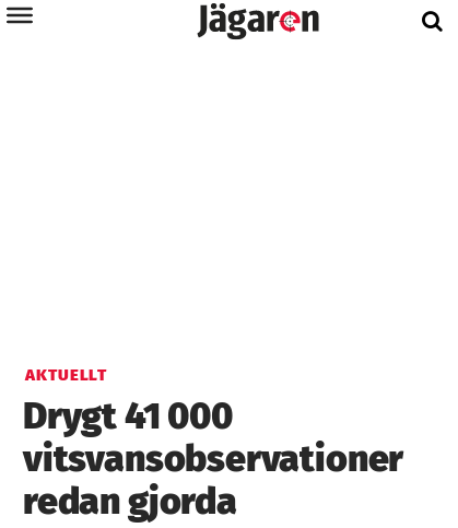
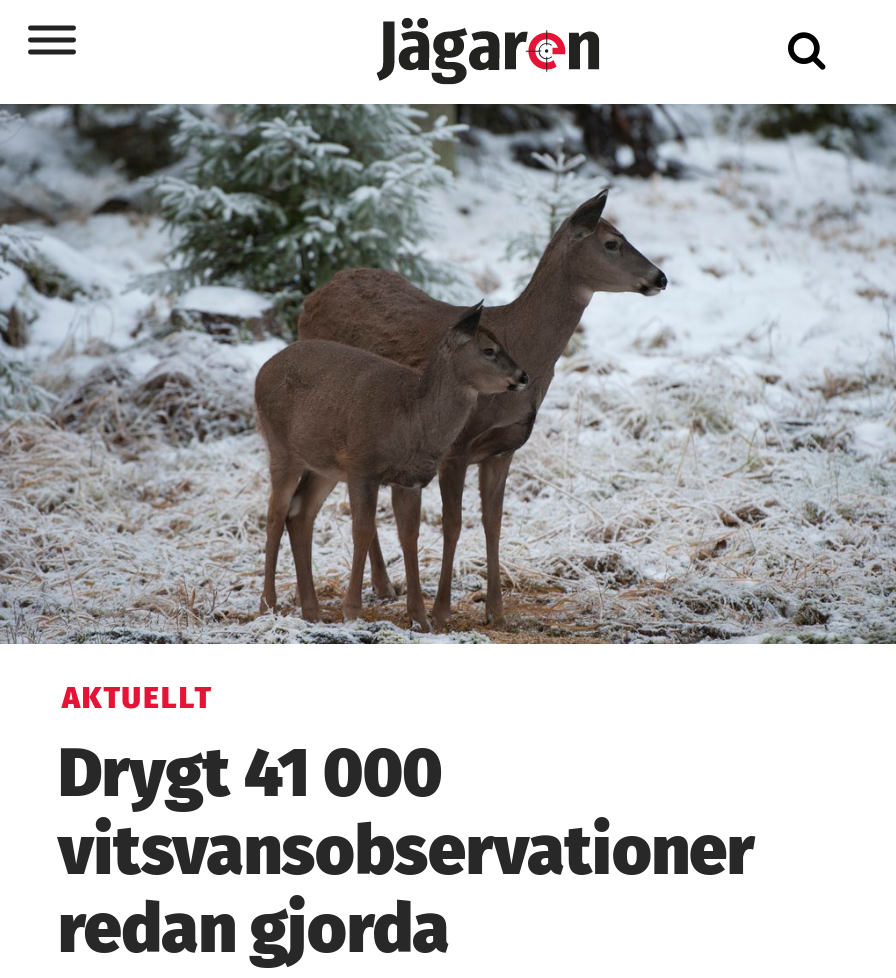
none -> [6,102,890,646] [image]

